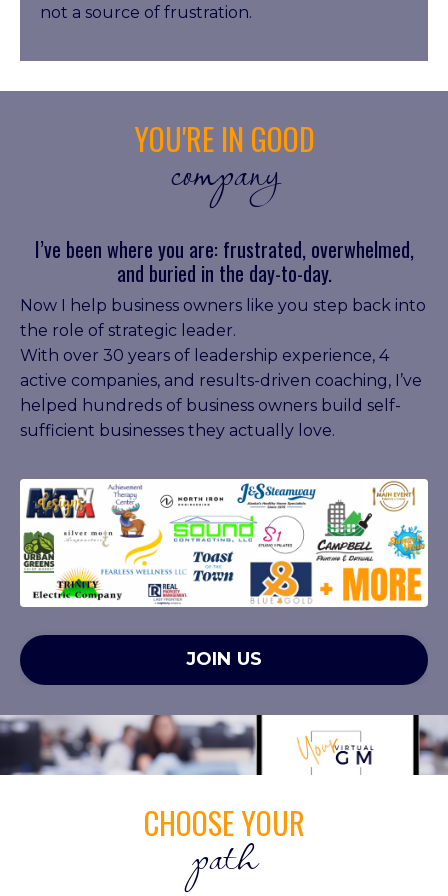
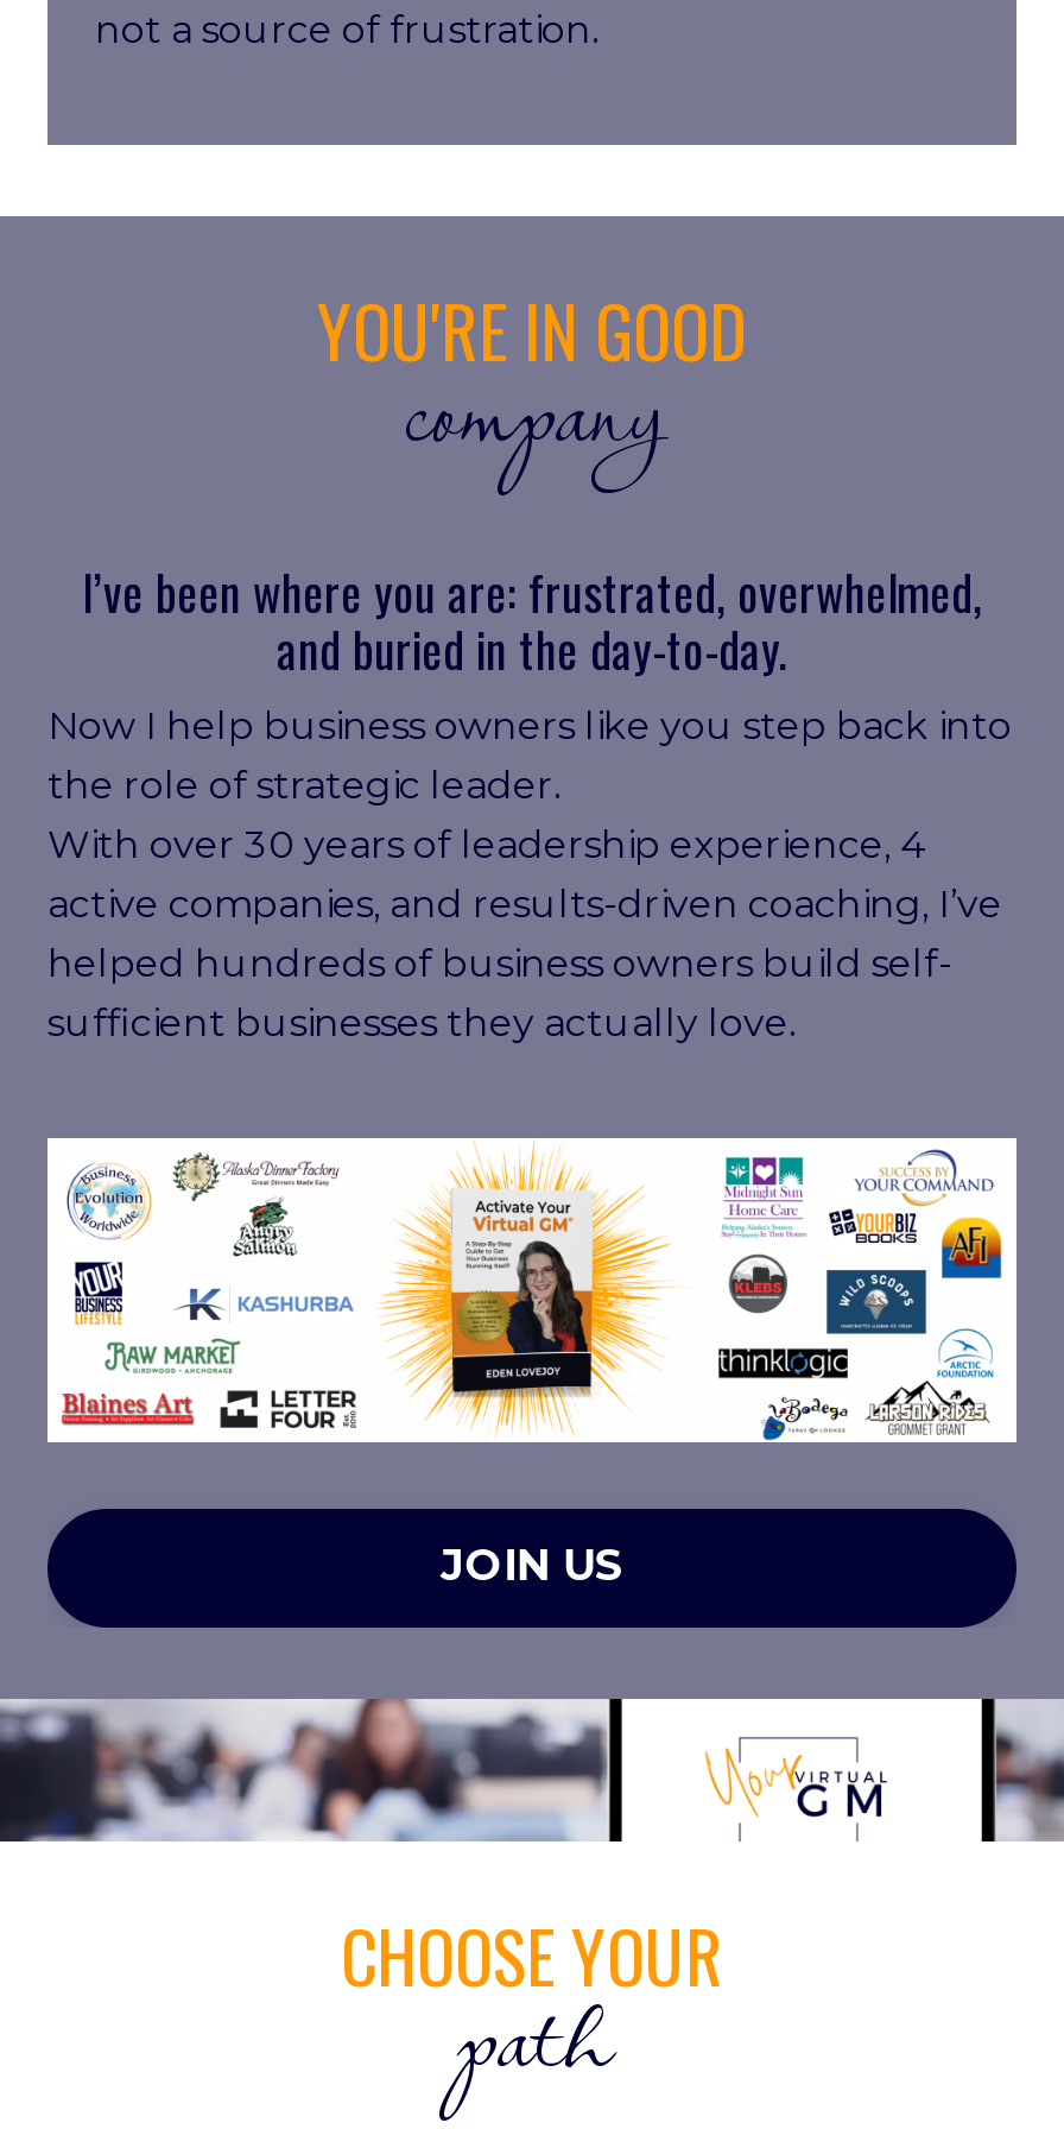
[23,481,426,607] [image] -> [57,1141,1007,1440] [image]

